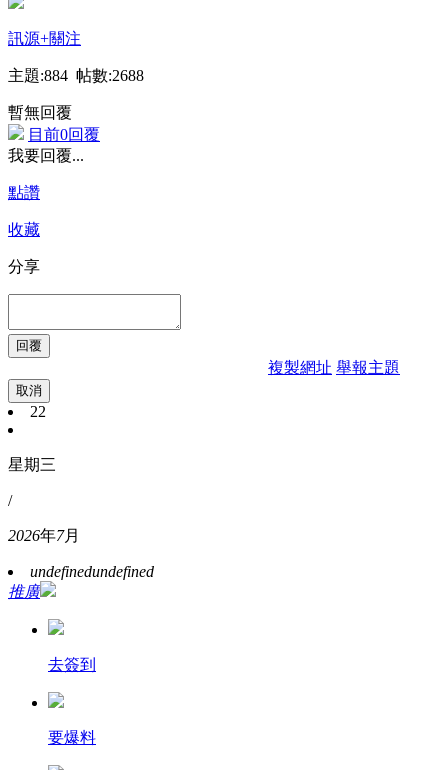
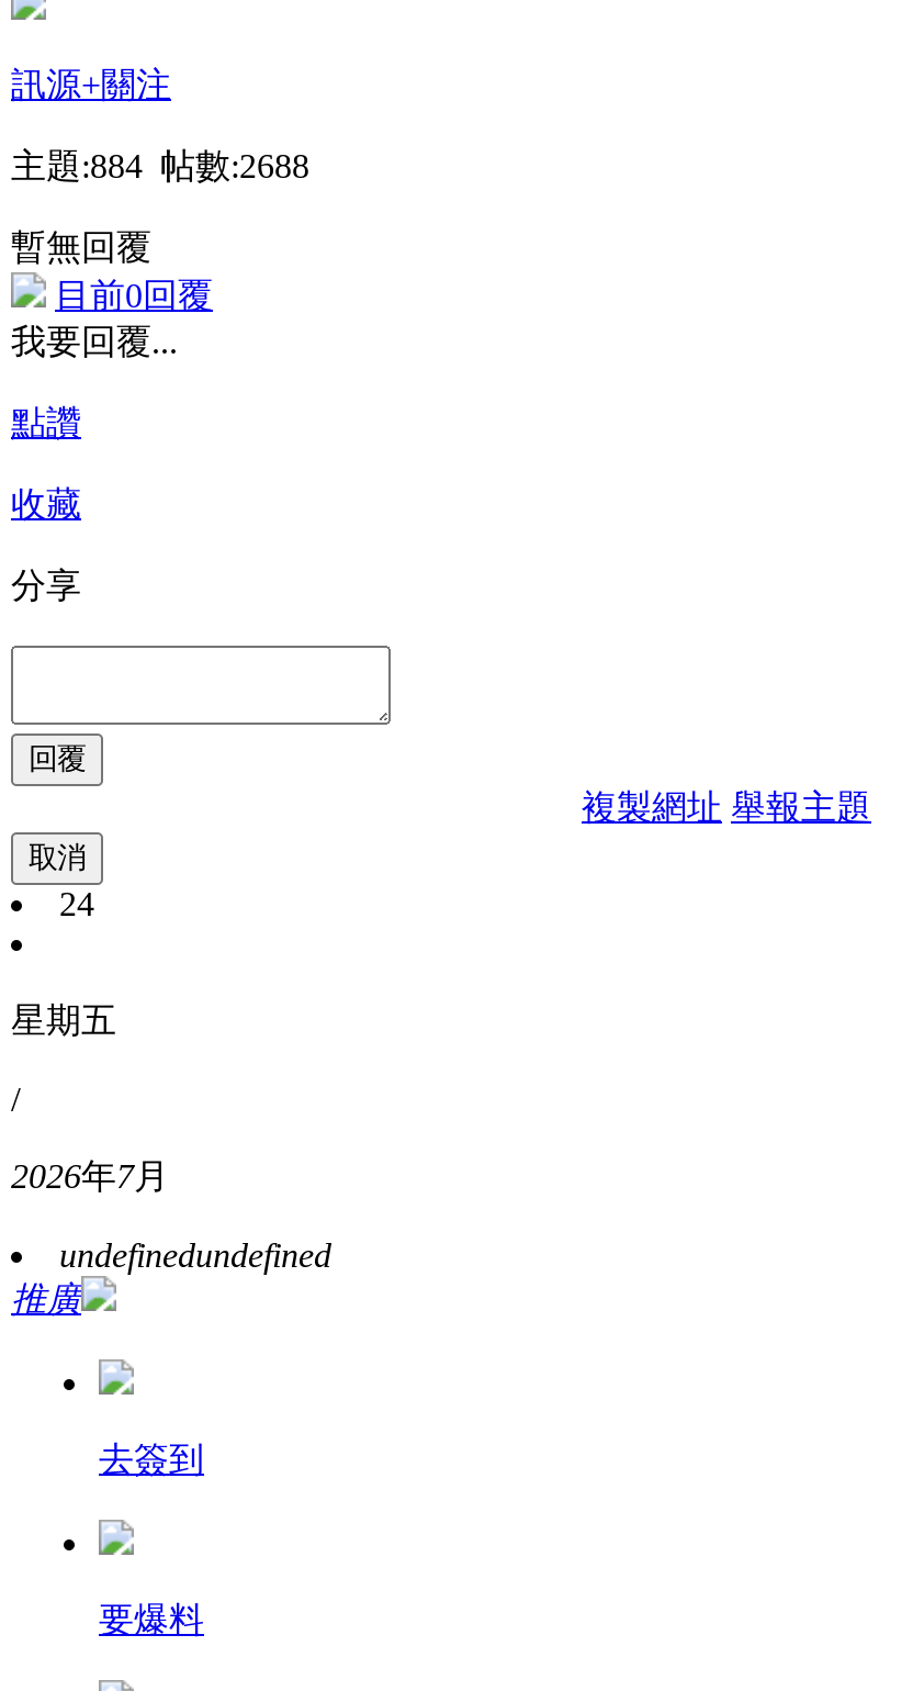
[30,403,46,420] 22 -> [59,885,94,922] 24
[8,456,56,473] 星期三 -> [11,1001,116,1038] 星期五

